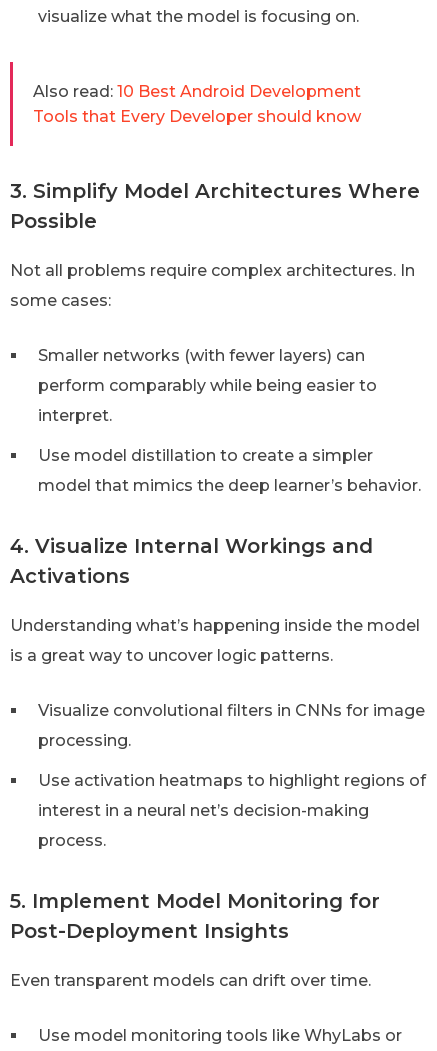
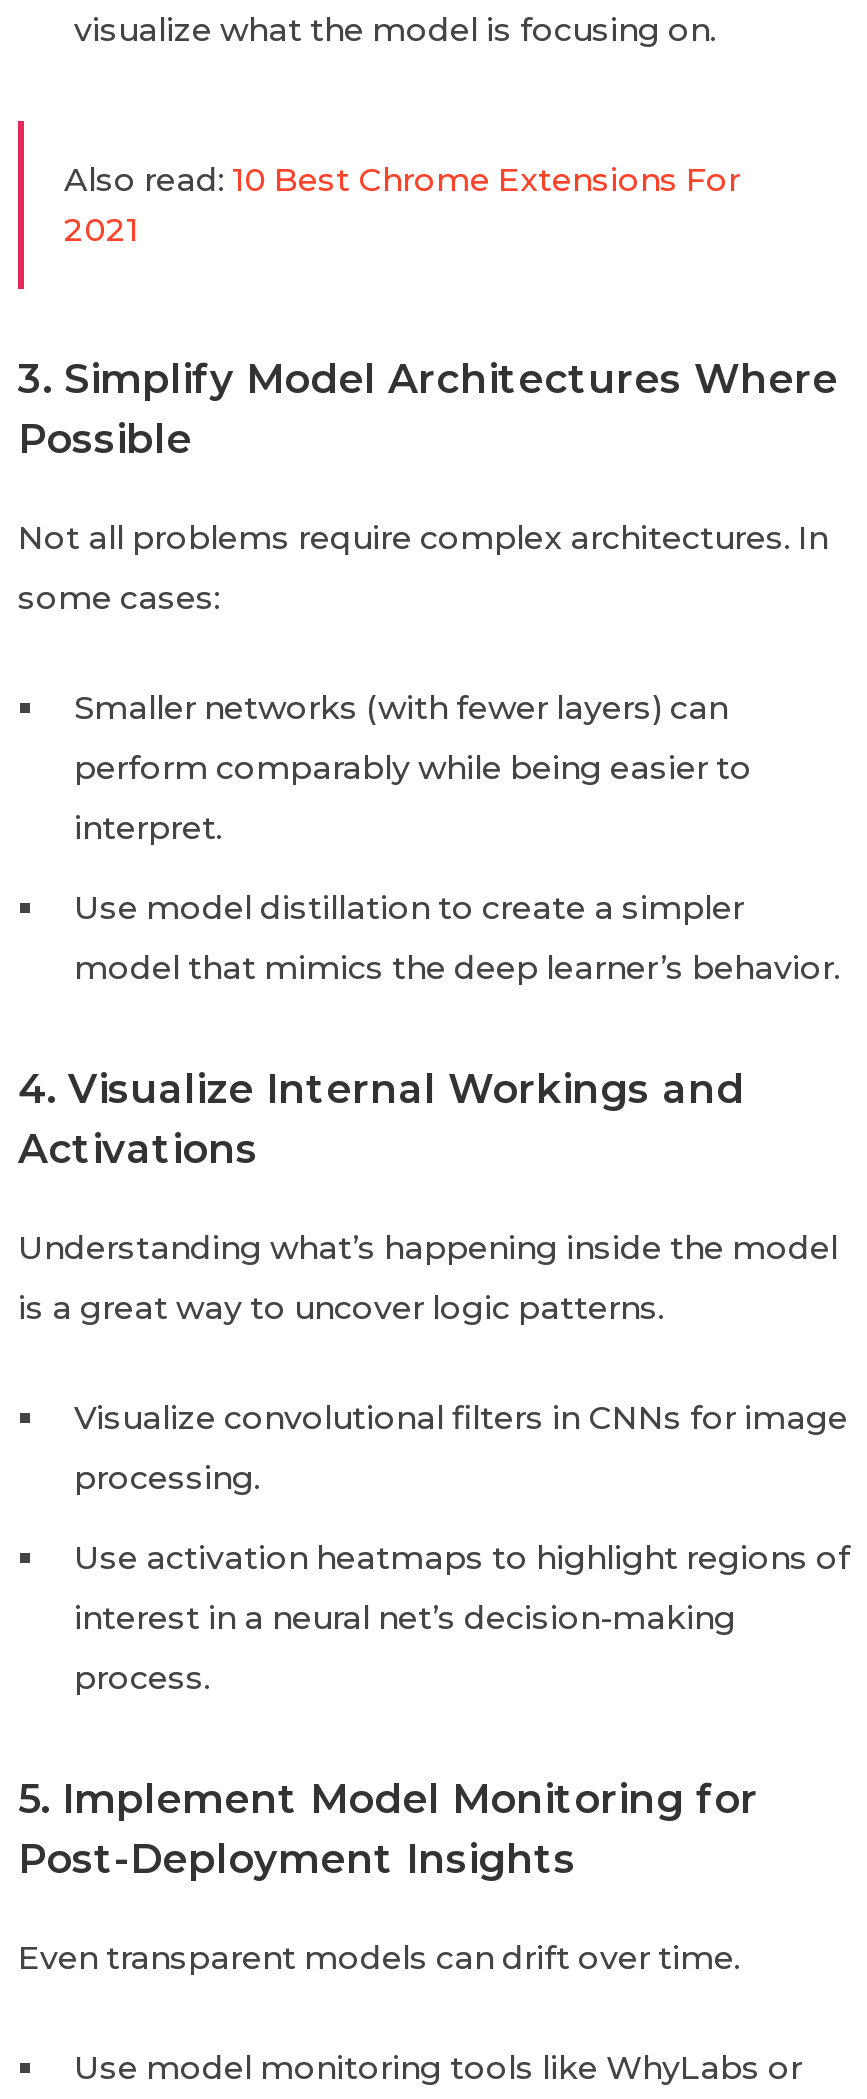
[33,82,361,126] Also read: 10 Best Android Development | Tools that Every Developer should know -> [64,161,740,249] Also read: 10 Best Chrome Extensions For | 2021

